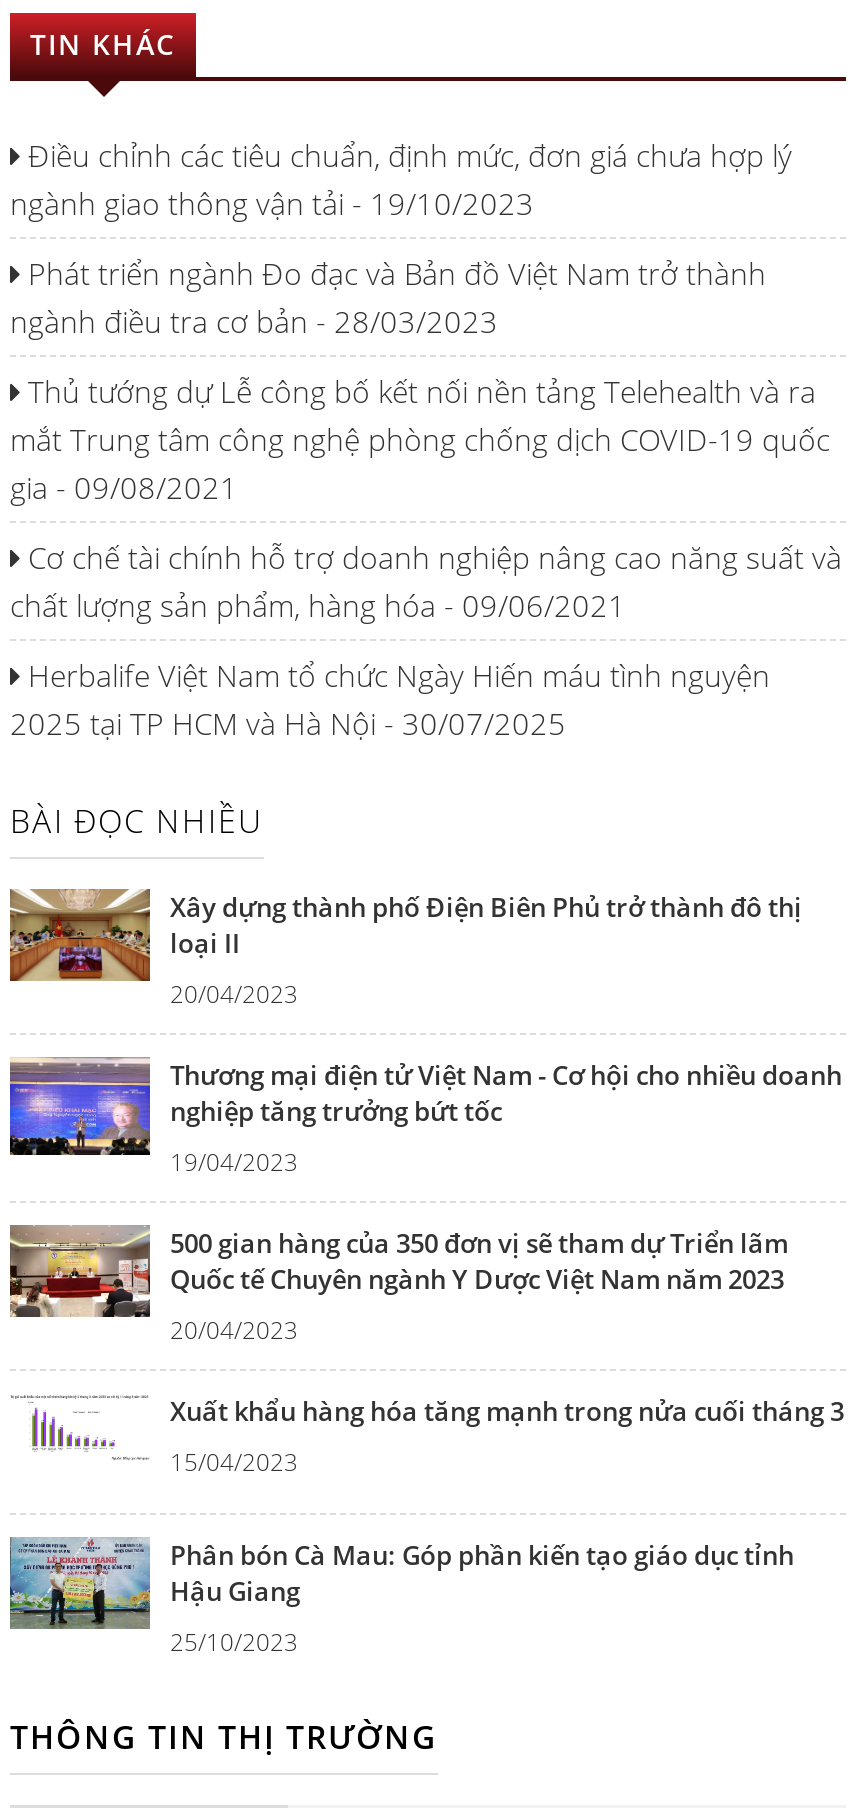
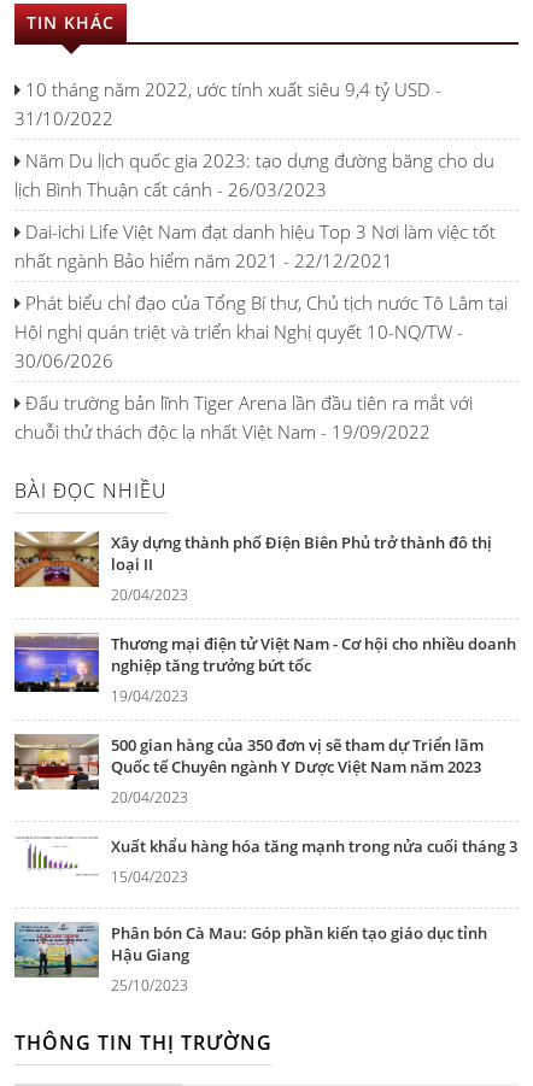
[10,135,792,223] Điều chỉnh các tiêu chuẩn, định mức, đơn giá chưa hợp lý | ngành giao thông vận tải - 19/10/2023 -> [14,77,441,130] 10 tháng năm 2022, ước tính xuất siêu 9,4 tỷ USD - | 31/10/2022
[10,253,766,341] Phát triển ngành Đo đạc và Bản đồ Việt Nam trở thành | ngành điều tra cơ bản - 28/03/2023 -> [14,148,494,201] Năm Du lịch quốc gia 2023: tạo dựng đường băng cho du | lịch Bình Thuận cất cánh - 26/03/2023
[10,371,830,507] Thủ tướng dự Lễ công bố kết nối nền tảng Telehealth và ra | mắt Trung tâm công nghệ phòng chống dịch COVID-19 quốc | gia - 09/08/2021 -> [14,219,496,272] Dai-ichi Life Việt Nam đạt danh hiệu Top 3 Nơi làm việc tốt | nhất ngành Bảo hiểm năm 2021 - 22/12/2021
[10,537,842,625] Cơ chế tài chính hỗ trợ doanh nghiệp nâng cao năng suất và | chất lượng sản phẩm, hàng hóa - 09/06/2021 -> [14,290,508,372] Phát biểu chỉ đạo của Tổng Bí thư, Chủ tịch nước Tô Lâm tại | Hội nghị quán triệt và triển khai Nghị quyết 10-NQ/TW - | 30/06/2026
[10,655,770,743] Herbalife Việt Nam tổ chức Ngày Hiến máu tình nguyện | 2025 tại TP HCM và Hà Nội - 30/07/2025 -> [14,390,473,443] Đấu trường bản lĩnh Tiger Arena lần đầu tiên ra mắt với | chuỗi thử thách độc lạ nhất Việt Nam - 19/09/2022

